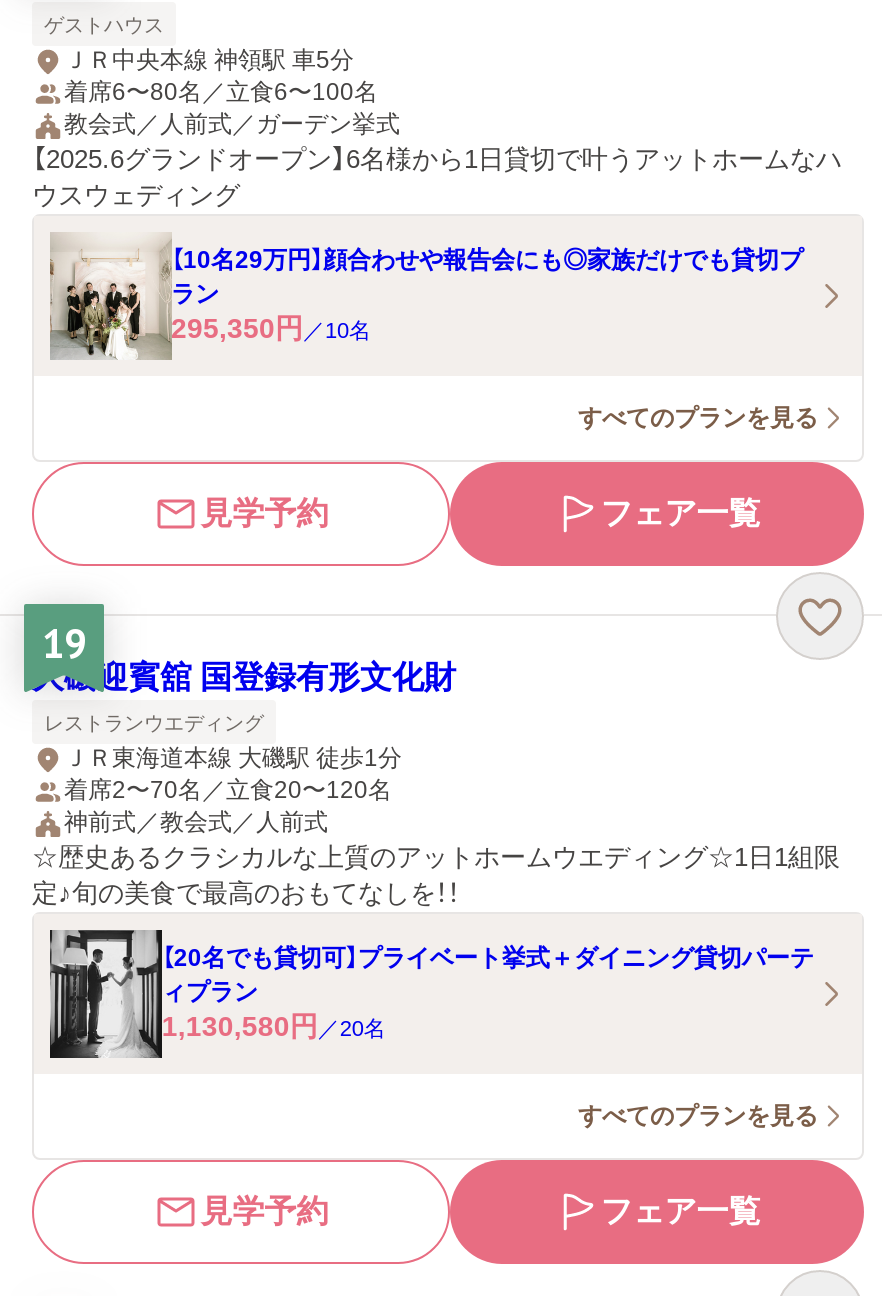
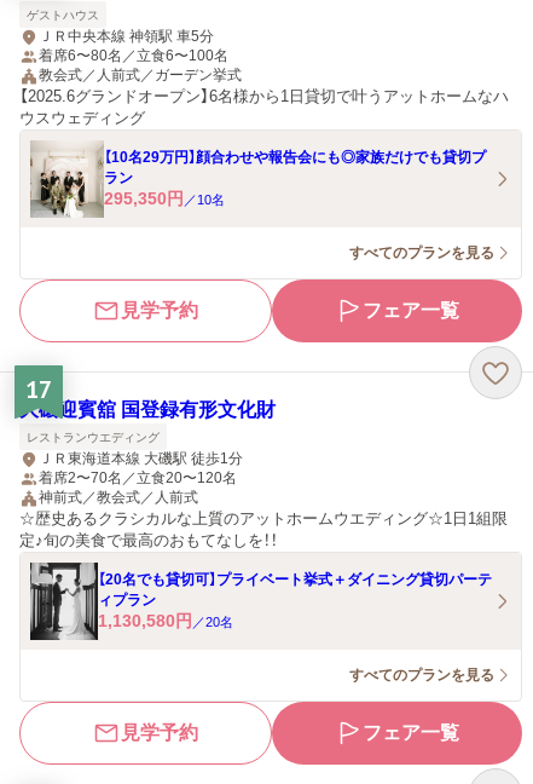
[42,618,86,670] 19 -> [25,374,52,405] 17

